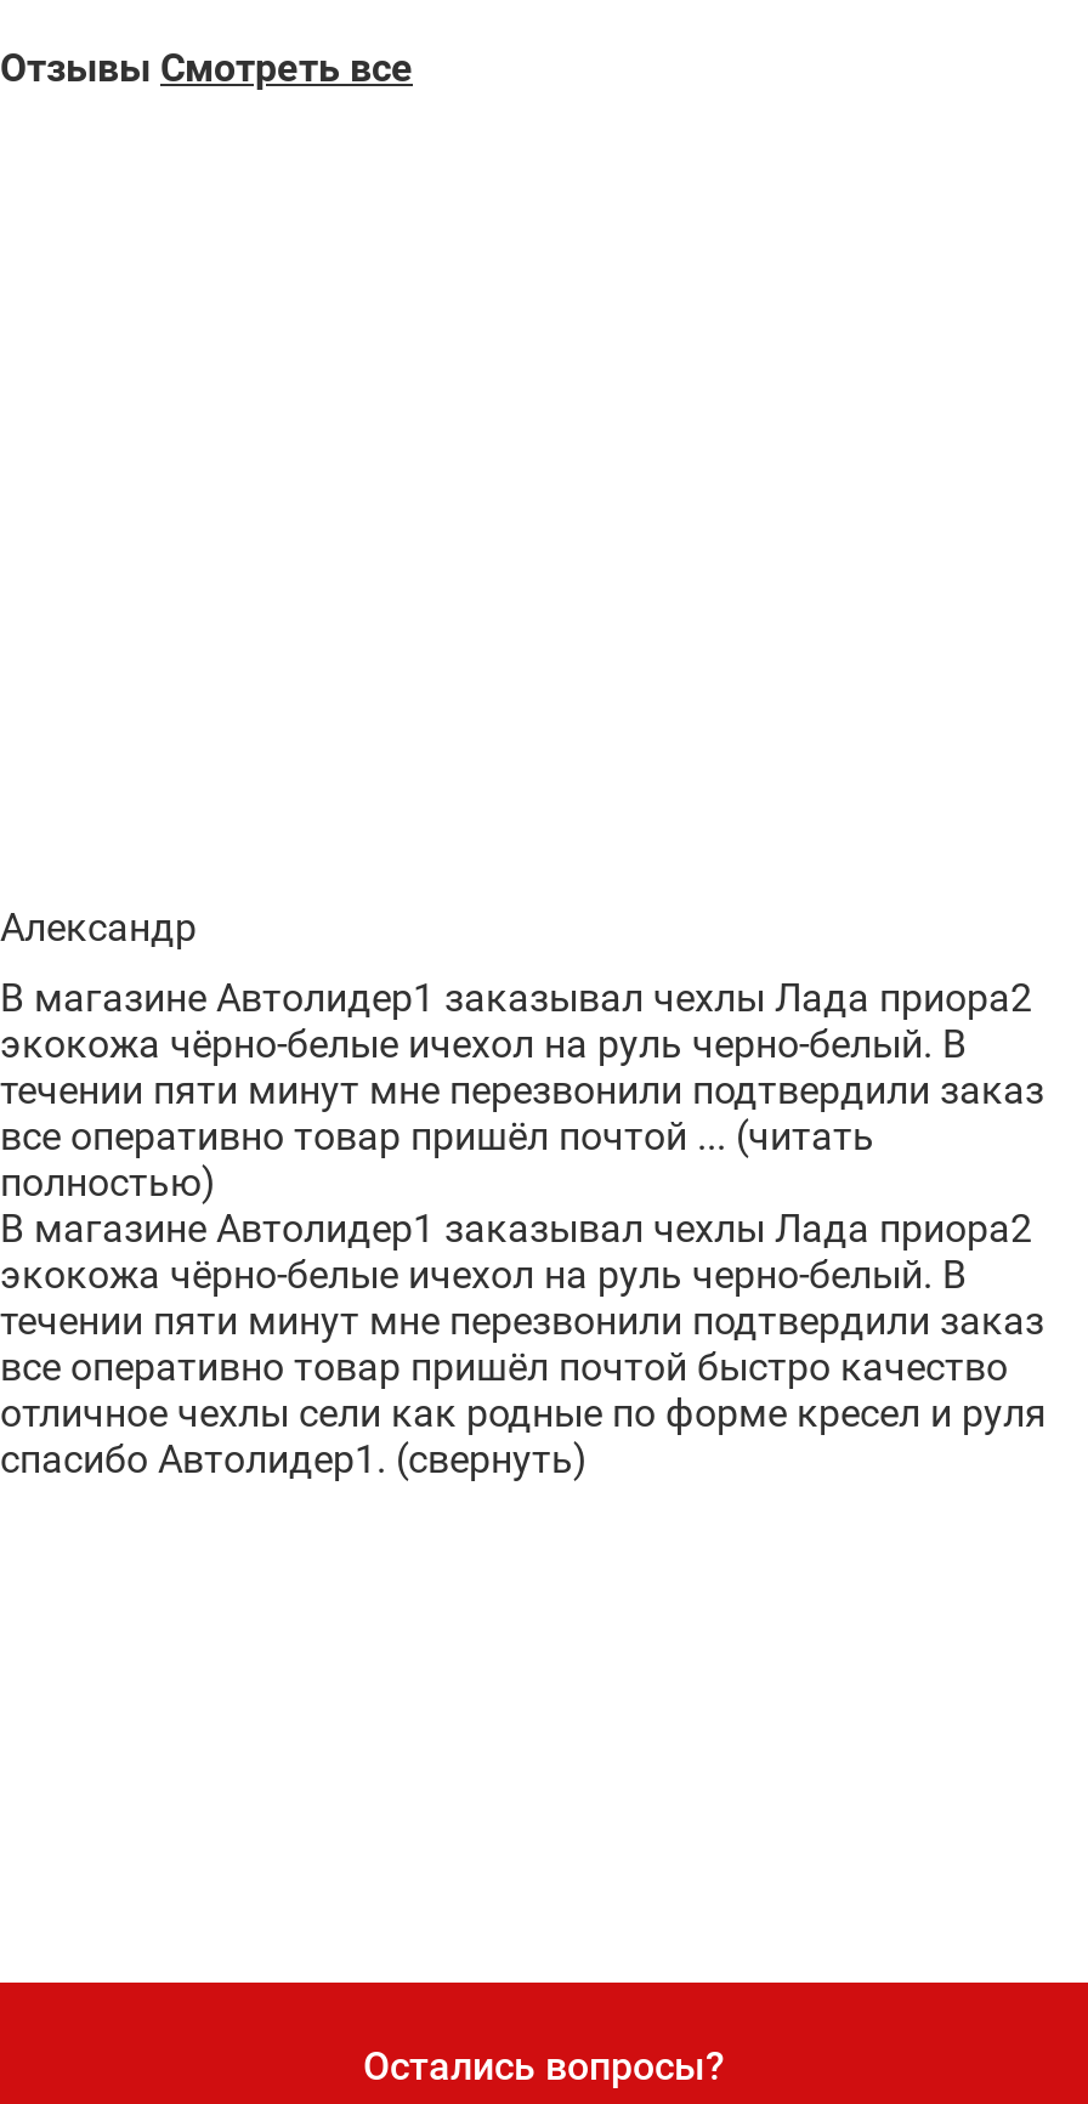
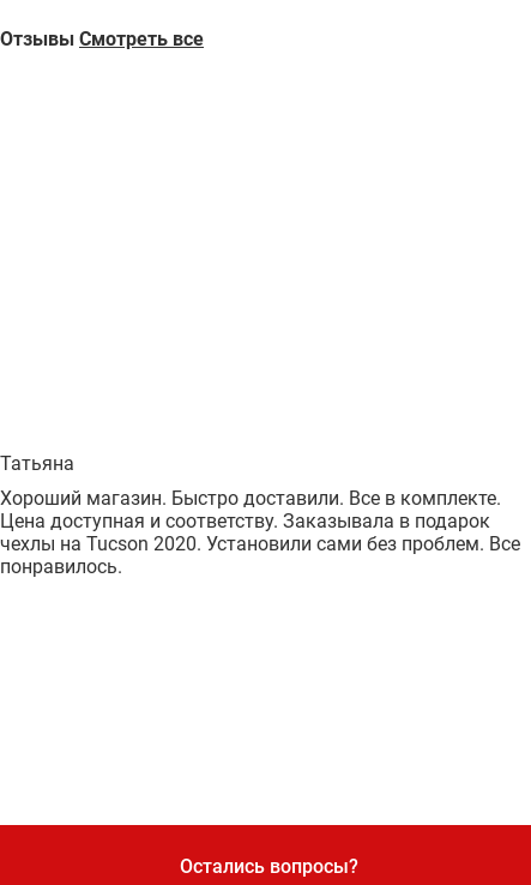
[0,905,197,951] Александр -> [0,452,74,475] Татьяна
[0,975,1047,1483] В магазине Автолидер1 заказывал чехлы Лада приора2 | экокожа чёрно-белые ичехол на руль черно-белый. В | течении пяти минут мне перезвонили подтвердили заказ | все оперативно товар пришёл почтой ... (читать | полностью) | В магазине Автолидер1 заказывал чехлы Лада приора2 | экокожа чёрно-белые ичехол на руль черно-белый. В | течении пяти минут мне перезвонили подтвердили заказ | все оперативно товар пришёл почтой быстро качество | отличное чехлы сели как родные по форме кресел и руля | спасибо Автолидер1. (свернуть) -> [0,487,520,578] Хороший магазин. Быстро доставили. Все в комплекте. | Цена доступная и соответству. Заказывала в подарок | чехлы на Tucson 2020. Установили сами без проблем. Все | понравилось.

